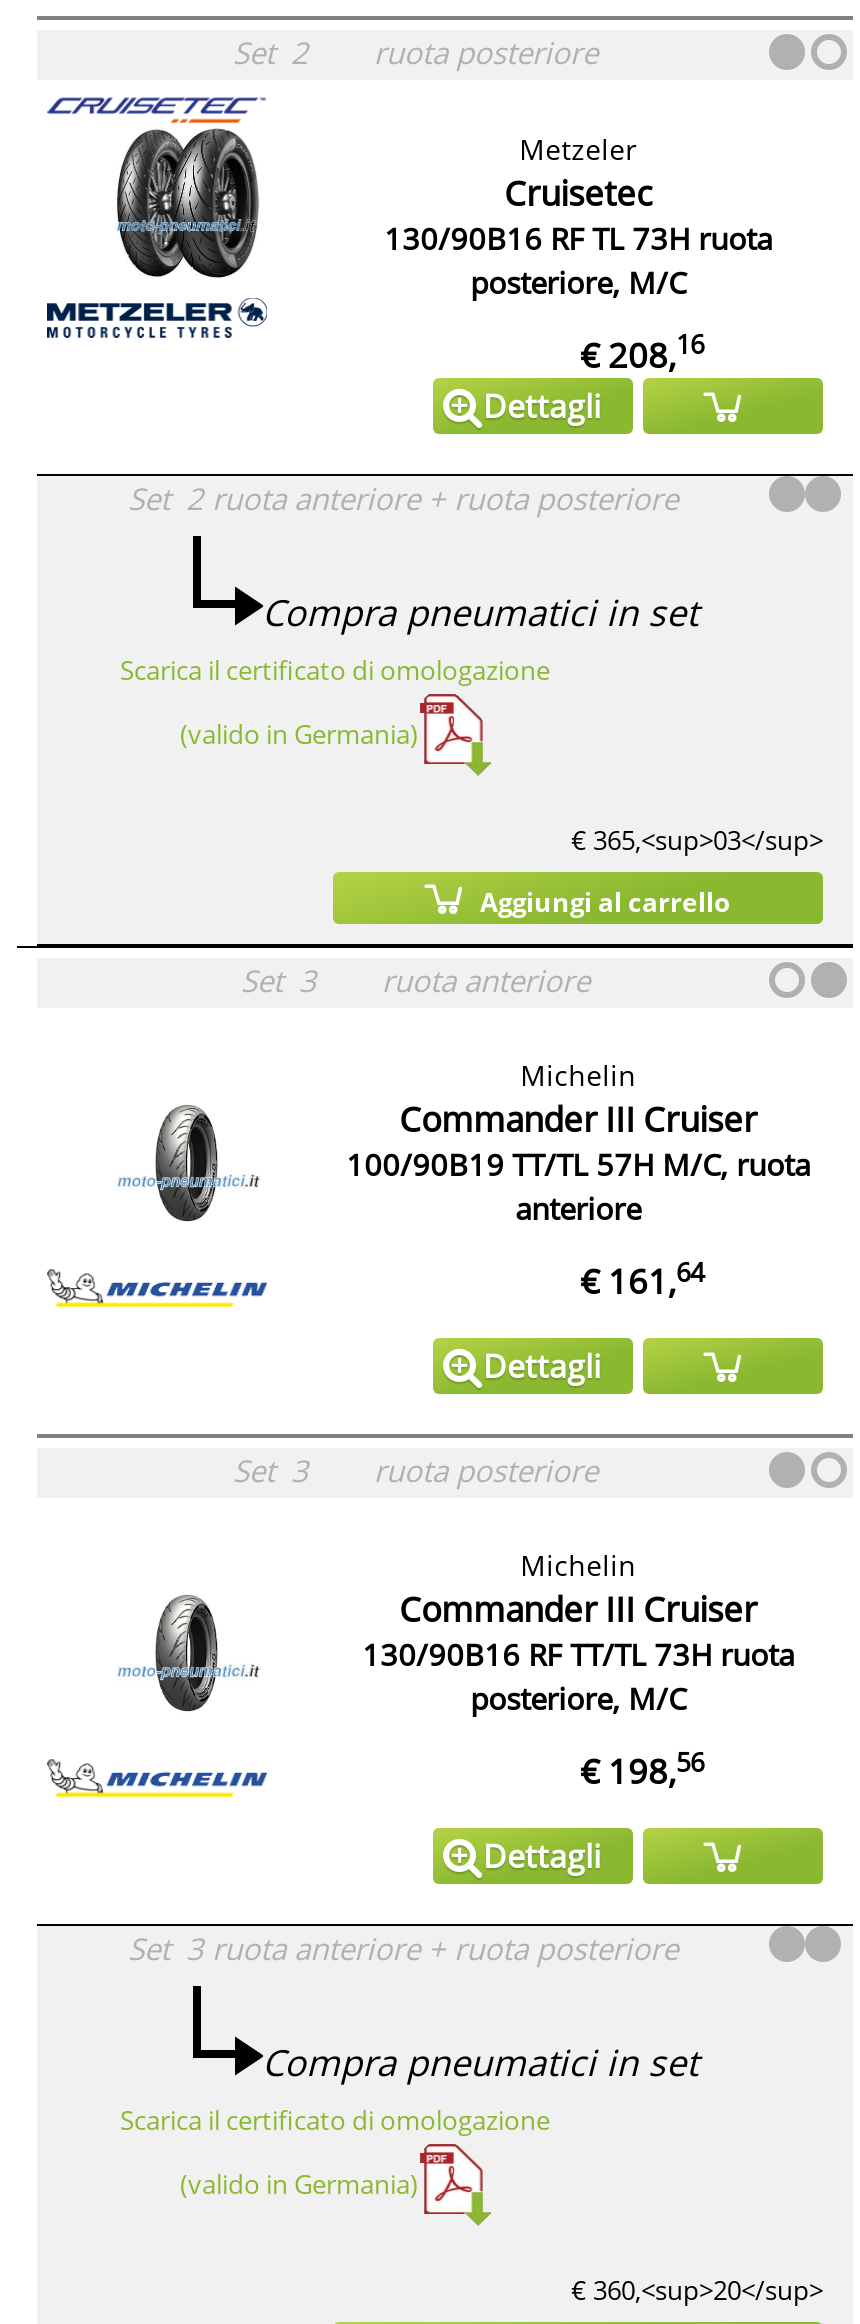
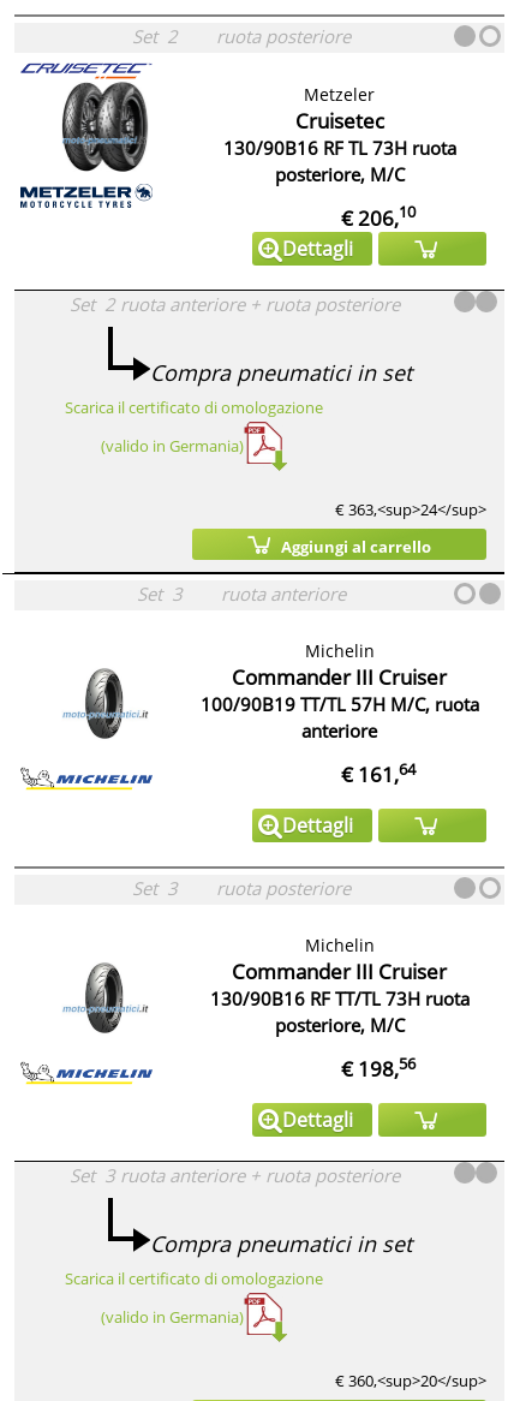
[580,327,704,377] € 208,16 -> [340,201,415,232] € 206,10
[571,821,823,857] € 365,<sup>03</sup> -> [335,498,486,520] € 363,<sup>24</sup>

